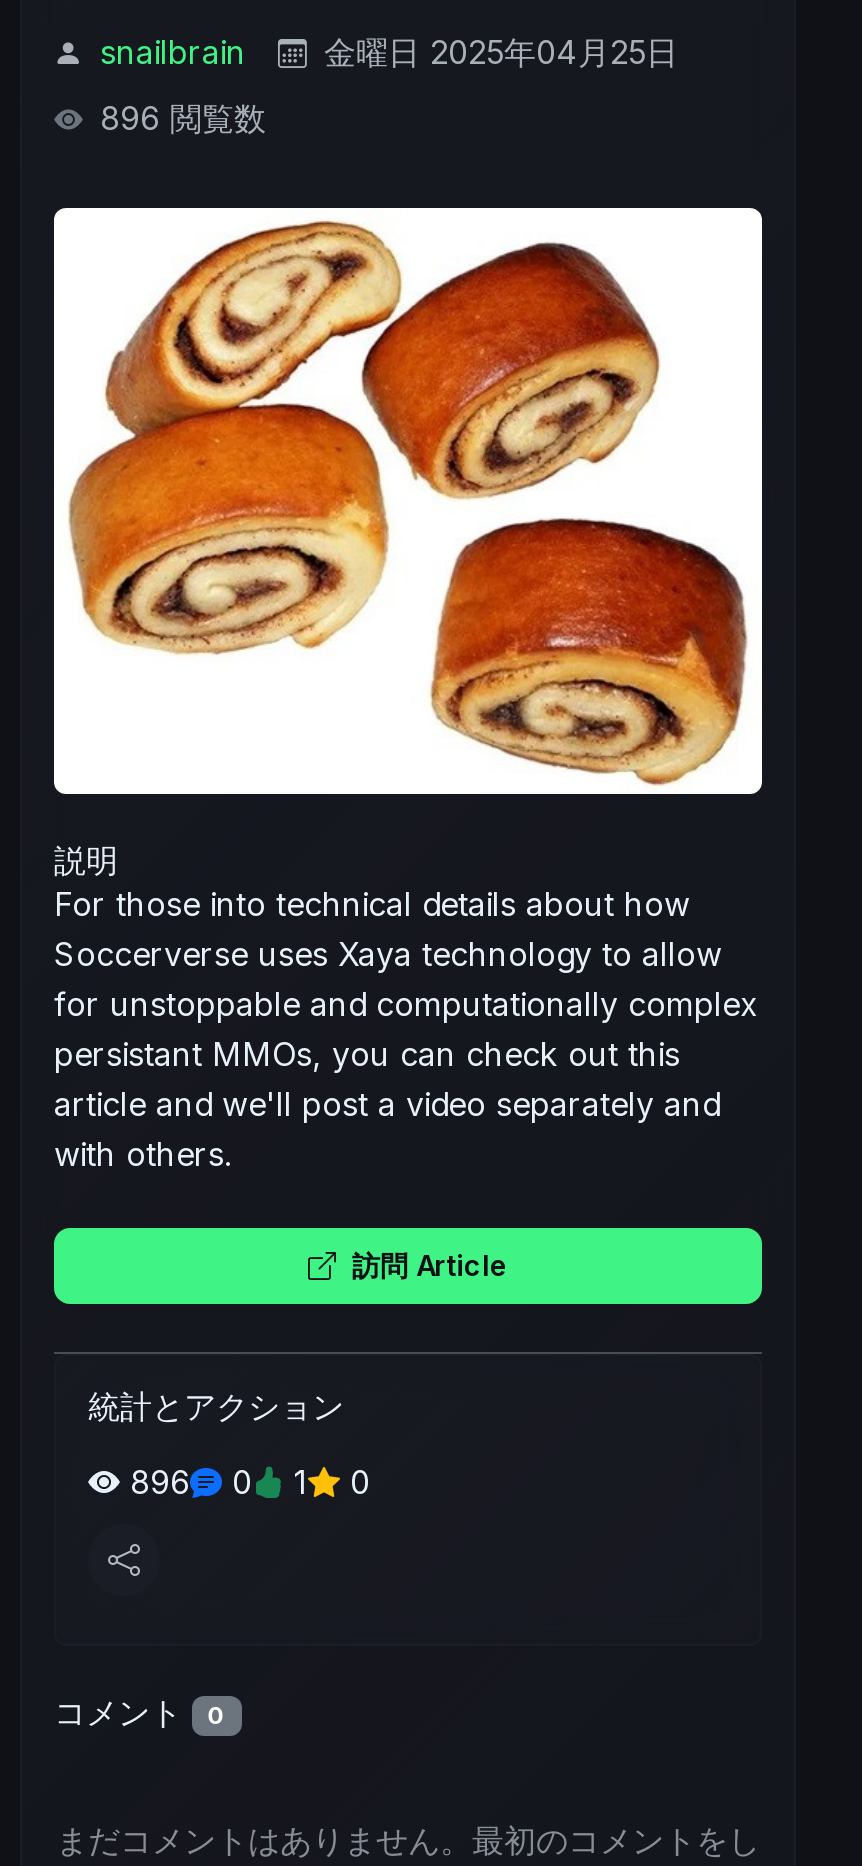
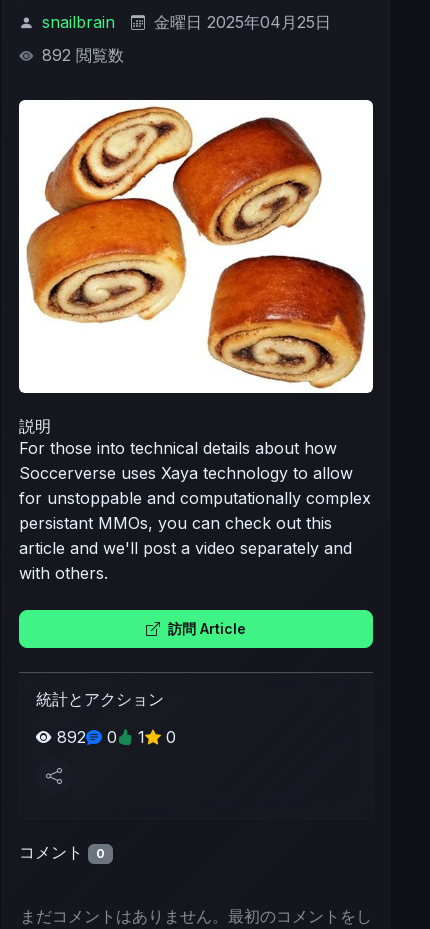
[90,98,266,138] 896 閲覧数 -> [37,45,124,65] 892 閲覧数
[130,1463,370,1503] 896 0 1 0 -> [57,727,176,747] 892 0 1 0

